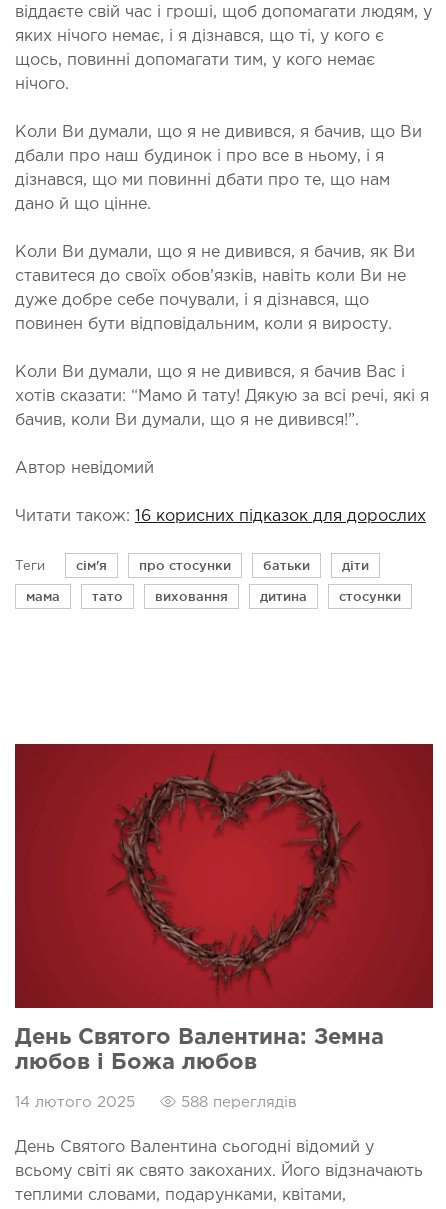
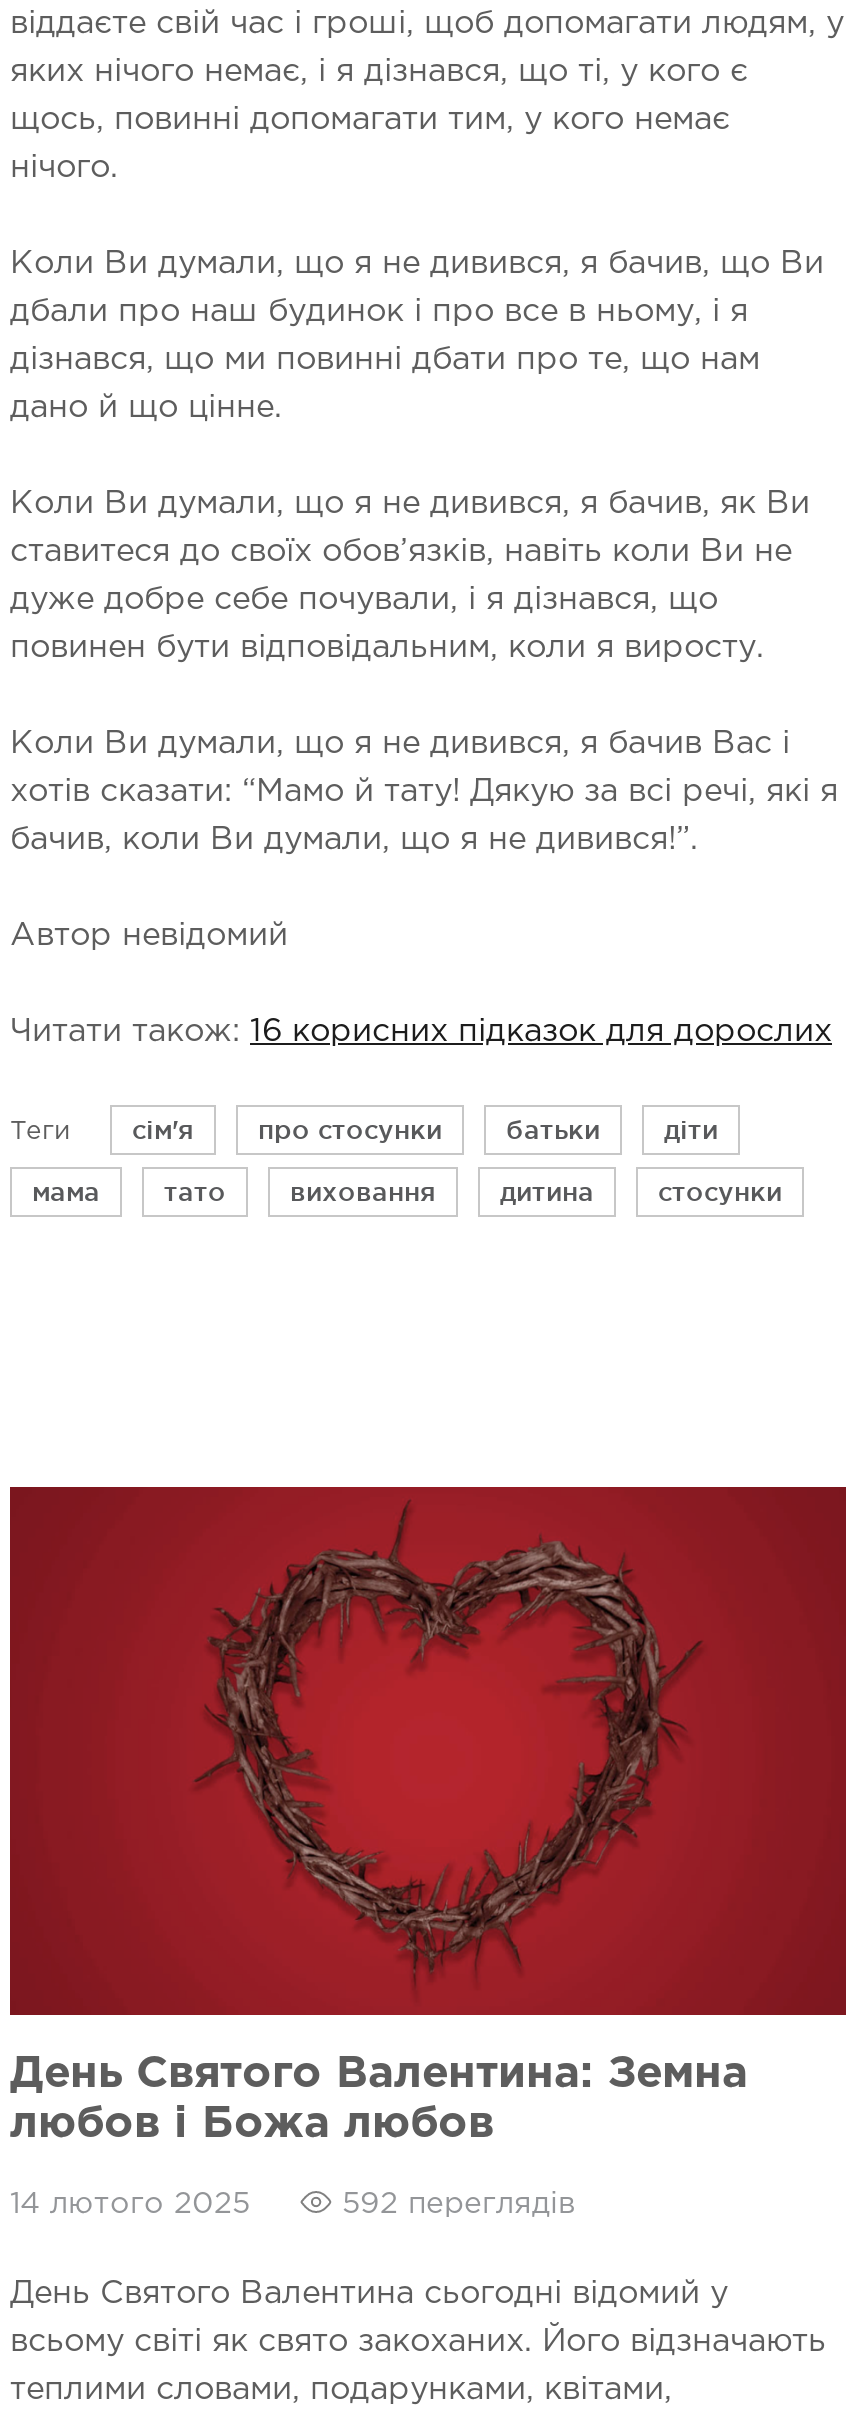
[176,1096,297,1109] 588 переглядів -> [332,2191,576,2217] 592 переглядів

